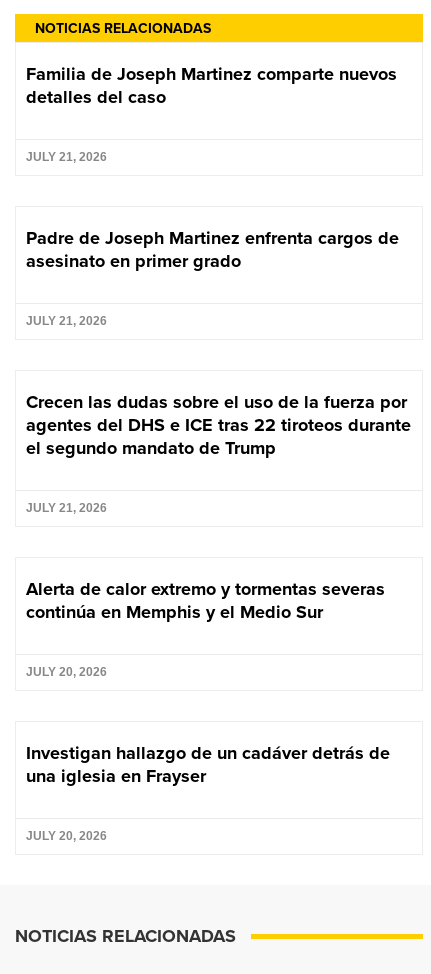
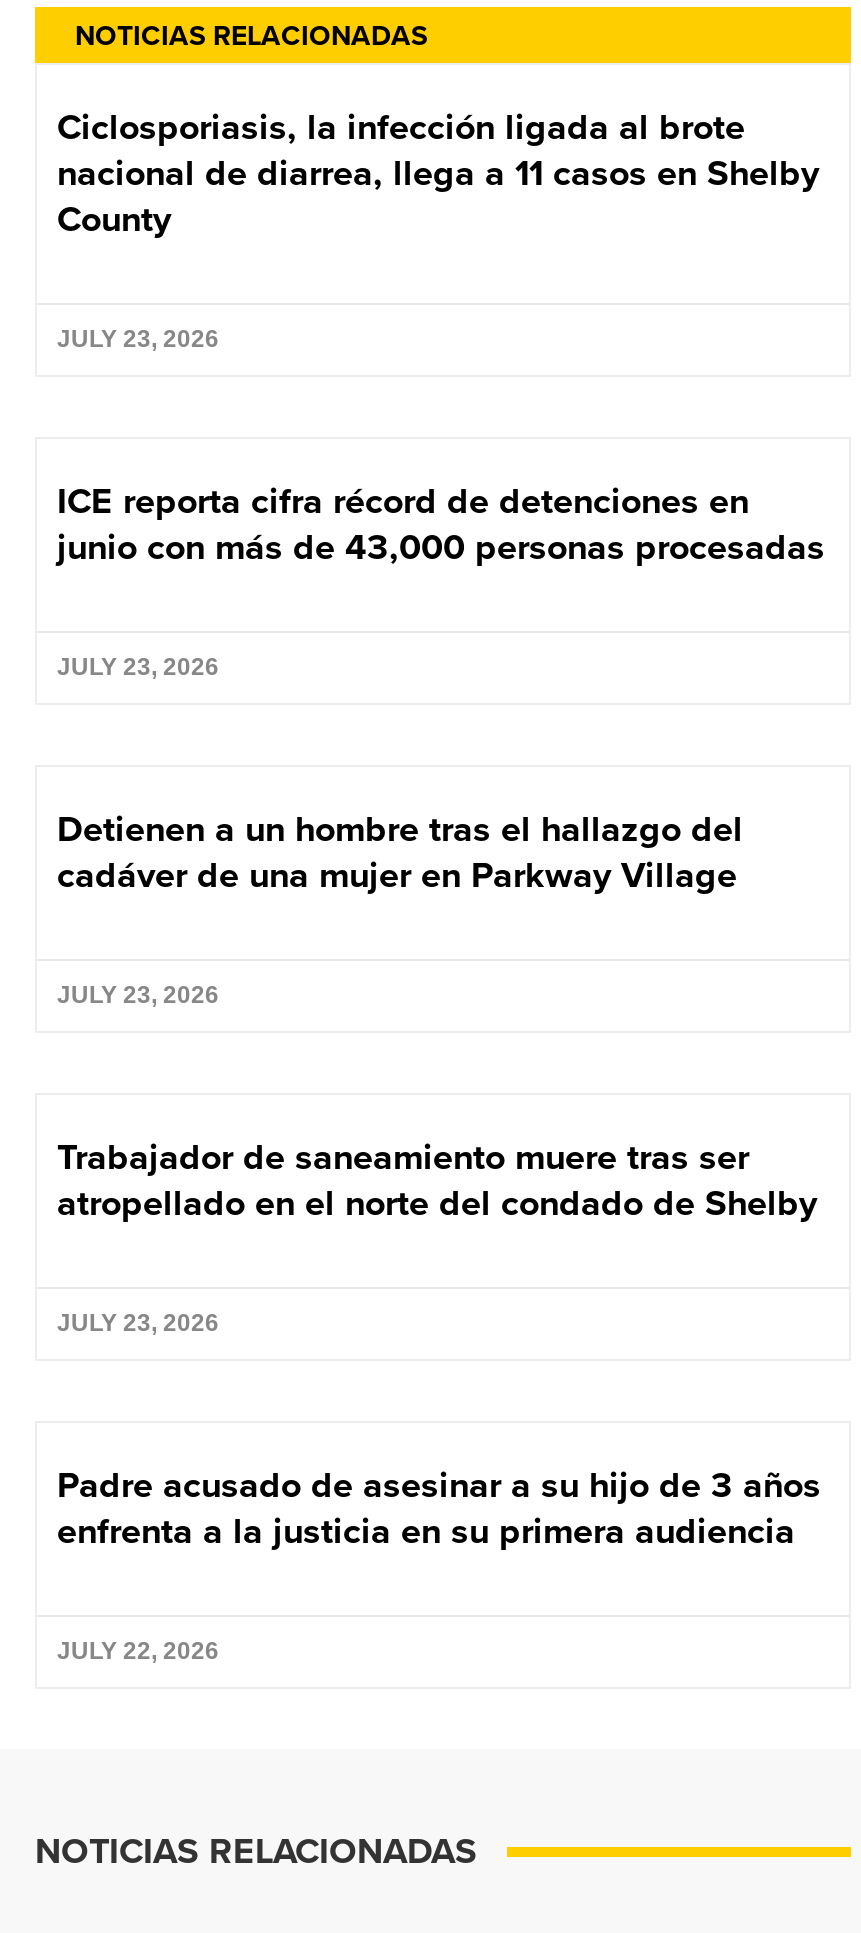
[26,61,397,110] Familia de Joseph Martinez comparte nuevos | detalles del caso -> [57,102,819,246] Ciclosporiasis, la infección ligada al brote | nacional de diarrea, llega a 11 casos en Shelby | County
[26,150,107,164] JULY 21, 2026 -> [57,326,219,354] JULY 23, 2026
[26,225,399,274] Padre de Joseph Martinez enfrenta cargos de | asesinato en primer grado -> [57,476,825,574] ICE reporta cifra récord de detenciones en | junio con más de 43,000 personas procesadas
[26,314,107,328] JULY 21, 2026 -> [57,654,219,682] JULY 23, 2026
[26,389,411,461] Crecen las dudas sobre el uso de la fuerza por | agentes del DHS e ICE tras 22 tiroteos durante | el segundo mandato de Trump -> [57,804,743,902] Detienen a un hombre tras el hallazgo del | cadáver de una mujer en Parkway Village
[26,501,107,515] JULY 21, 2026 -> [57,982,219,1010] JULY 23, 2026
[26,576,385,625] Alerta de calor extremo y tormentas severas | continúa en Memphis y el Medio Sur -> [57,1132,817,1230] Trabajador de saneamiento muere tras ser | atropellado en el norte del condado de Shelby
[26,665,107,679] JULY 20, 2026 -> [57,1310,219,1338] JULY 23, 2026
[26,740,390,789] Investigan hallazgo de un cadáver detrás de | una iglesia en Frayser -> [57,1460,821,1558] Padre acusado de asesinar a su hijo de 3 años | enfrenta a la justicia en su primera audiencia
[26,829,107,843] JULY 20, 2026 -> [57,1638,219,1666] JULY 22, 2026

